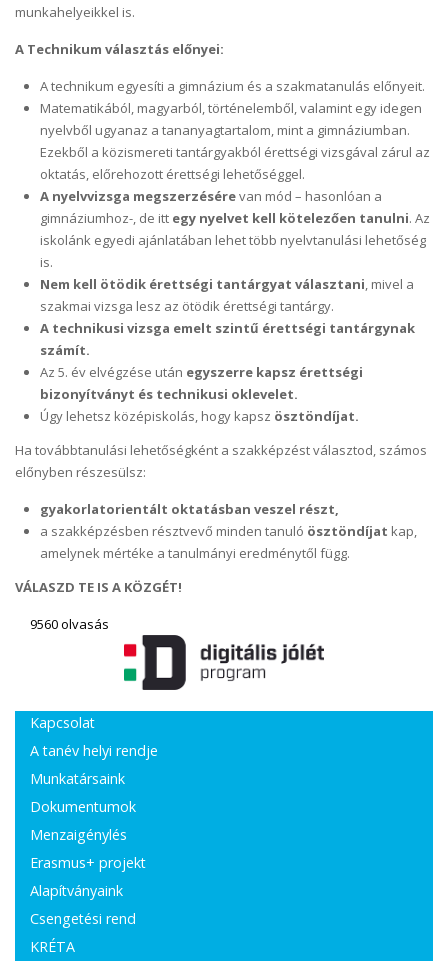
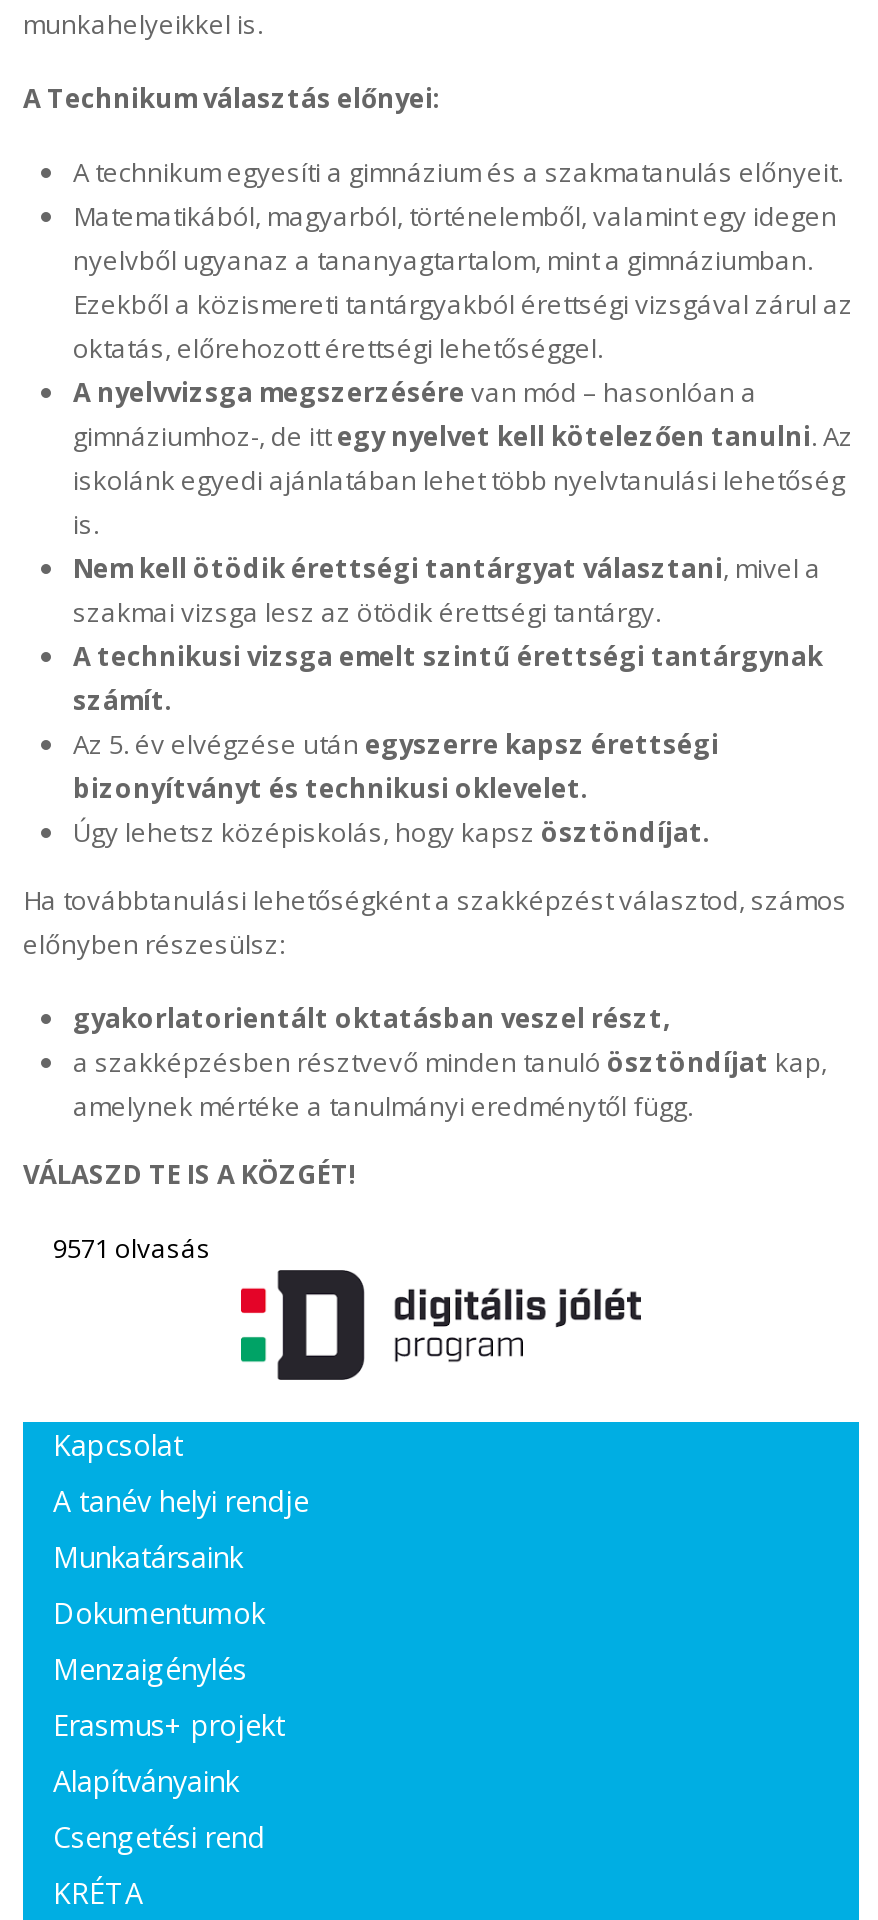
[30,614,109,632] 9560 olvasás -> [53,1229,211,1265] 9571 olvasás

